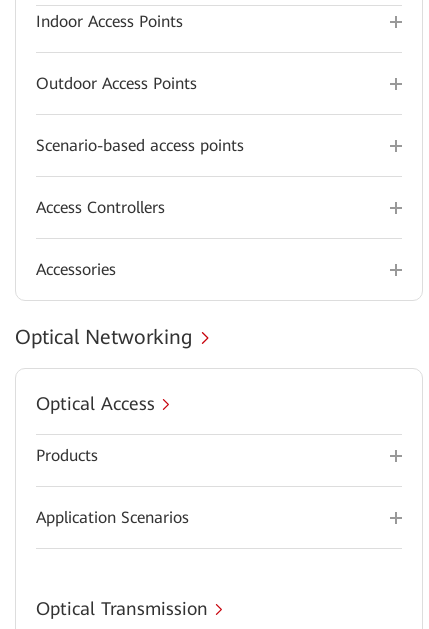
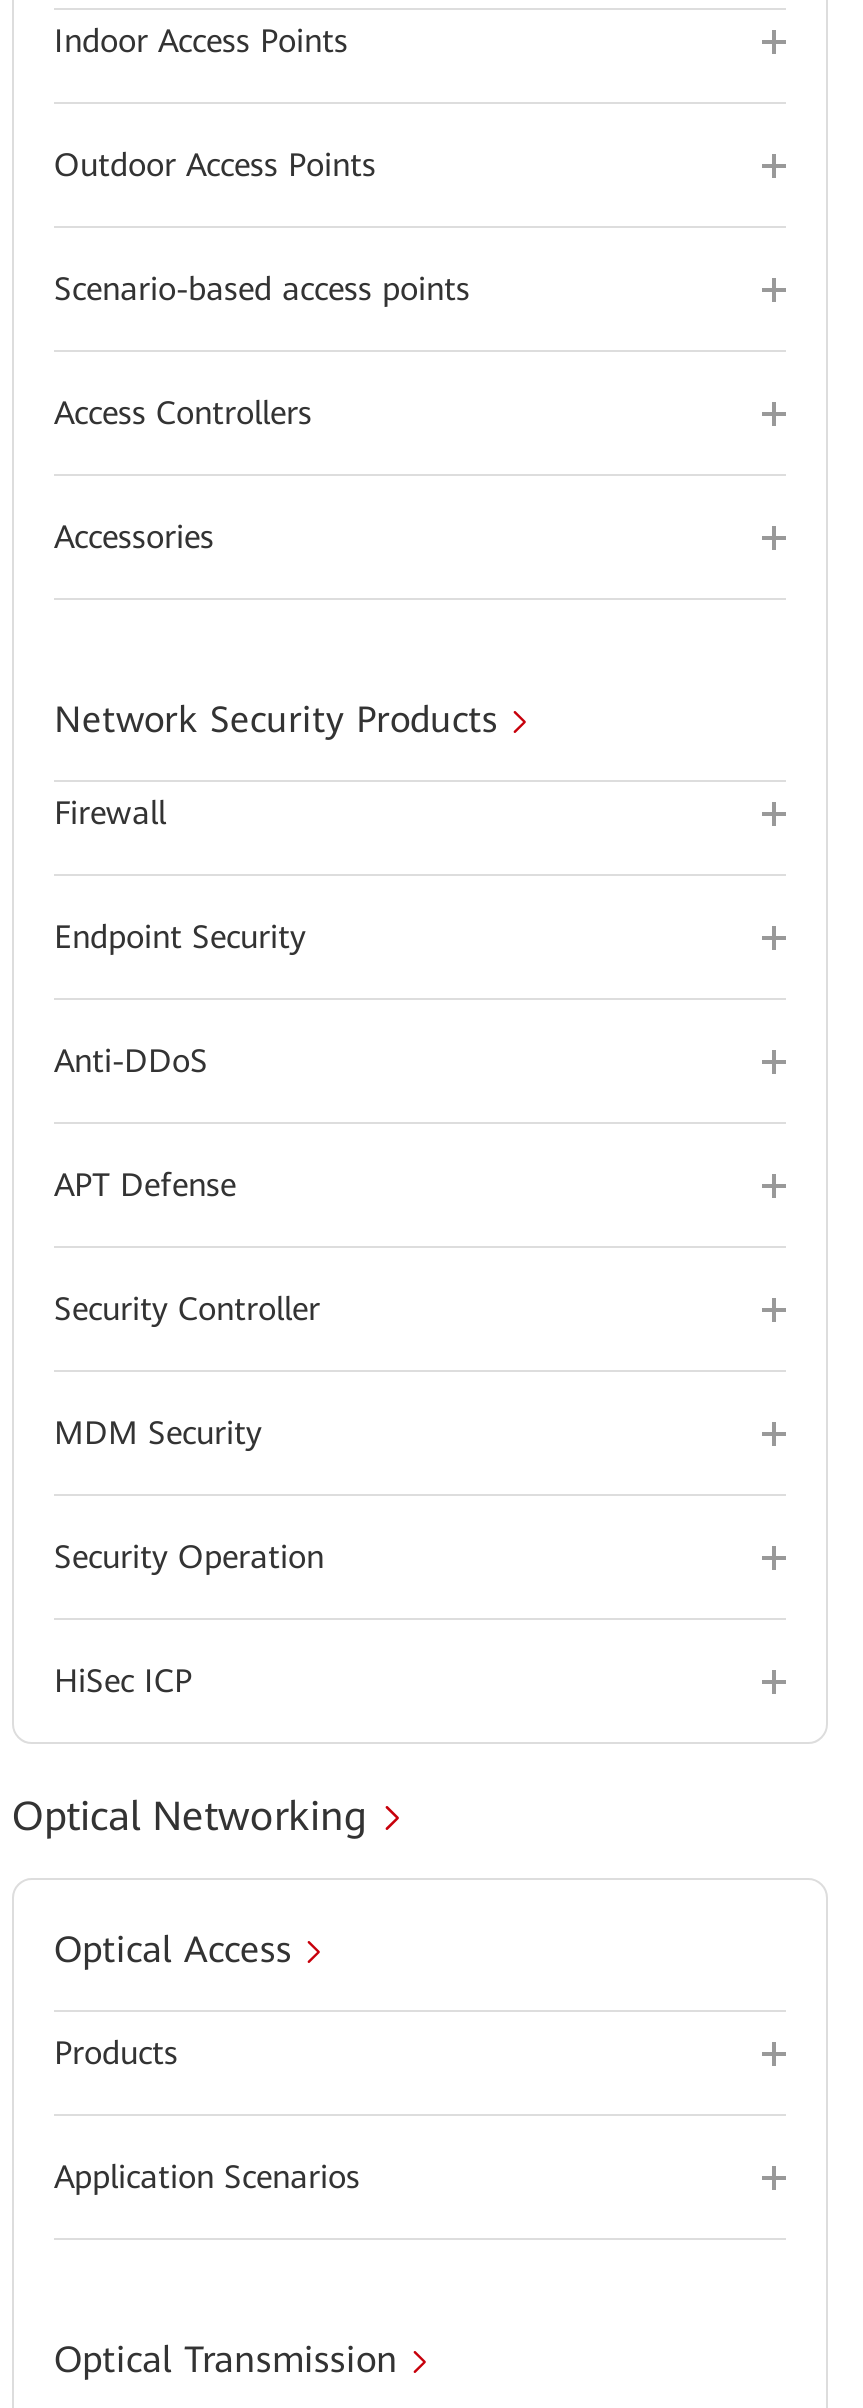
none -> [54,698,498,1700] Network Security Products | Firewall | Endpoint Security | Anti-DDoS | APT Defense | Security Controller | MDM Security | Security Operation | HiSec ICP

